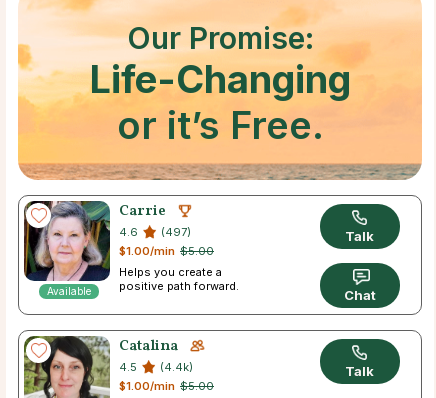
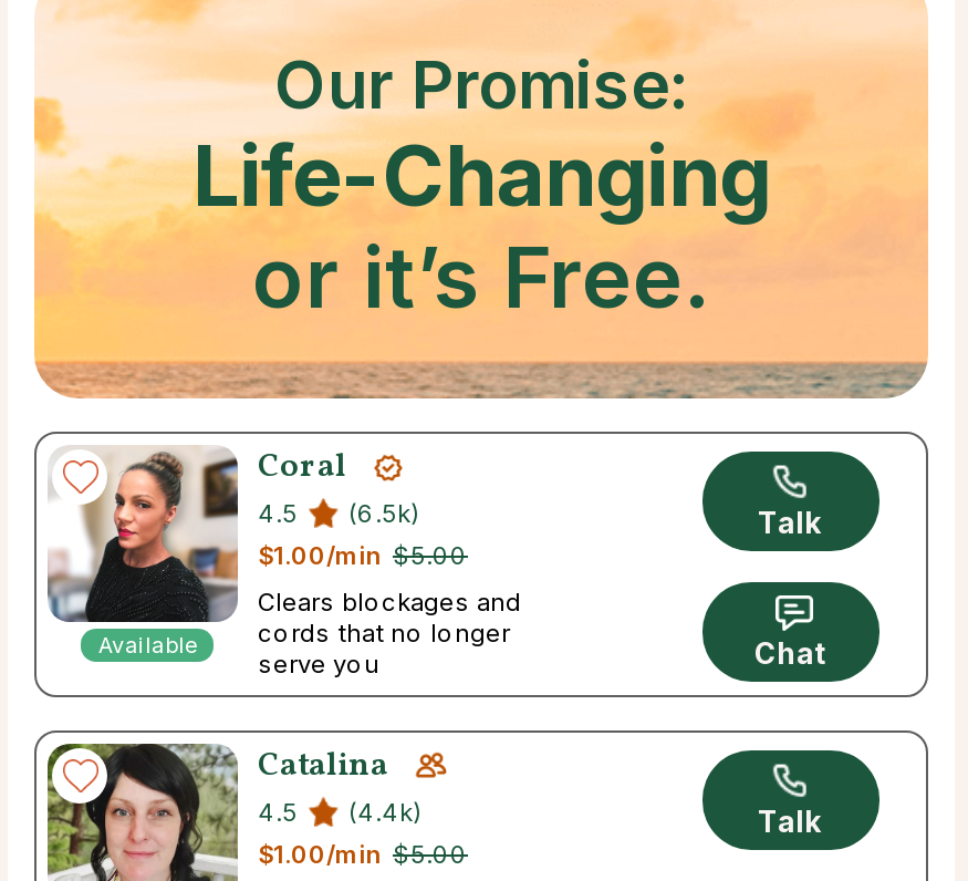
[23,200,191,281] [image] | Carrie | 4.6 | (497) -> [45,445,419,624] [image] | Coral | 4.5 | (6.5k)
[119,265,239,293] Helps you create a | positive path forward. -> [258,587,521,680] Clears blockages and | cords that no longer | serve you

